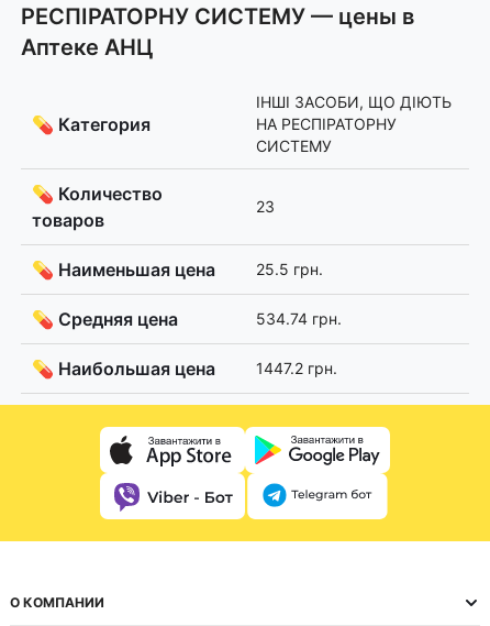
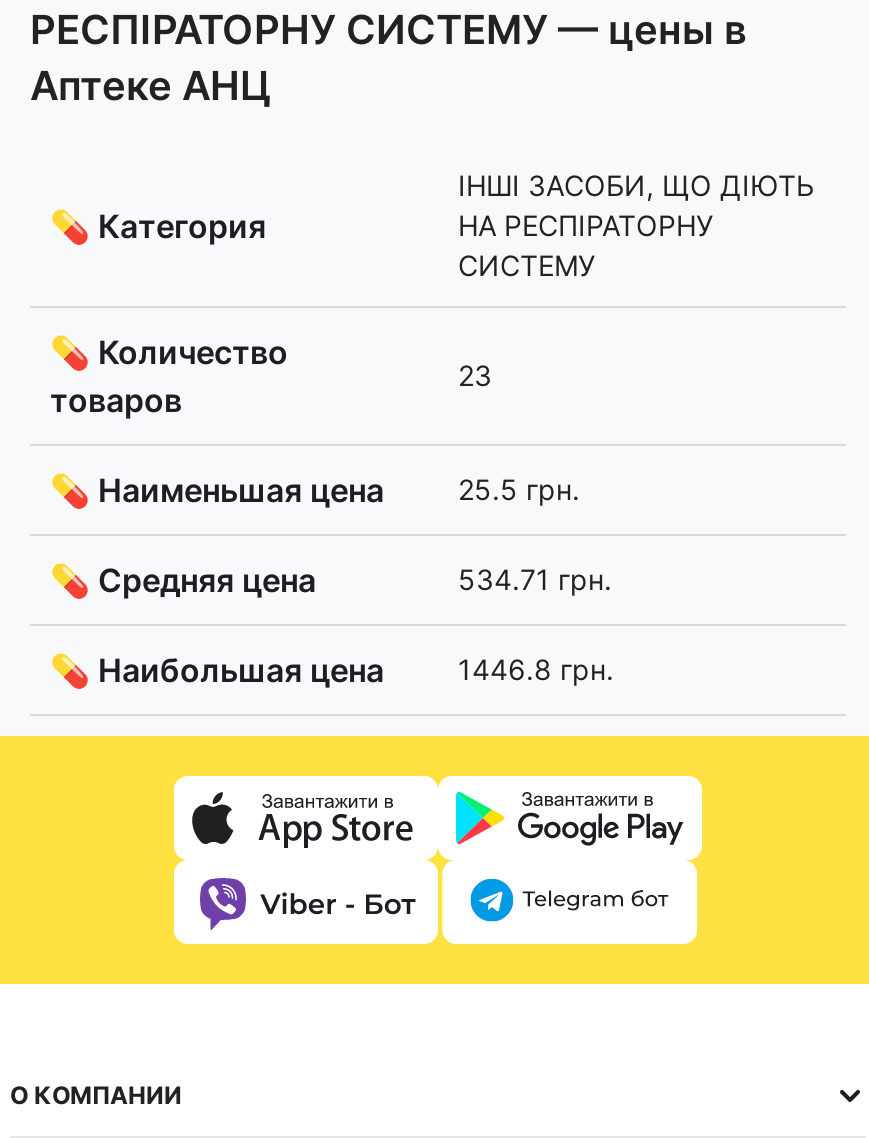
[256,309,342,328] 534.74 грн. -> [458,563,612,597] 534.71 грн.
[256,359,337,378] 1447.2 грн. -> [458,653,614,687] 1446.8 грн.

